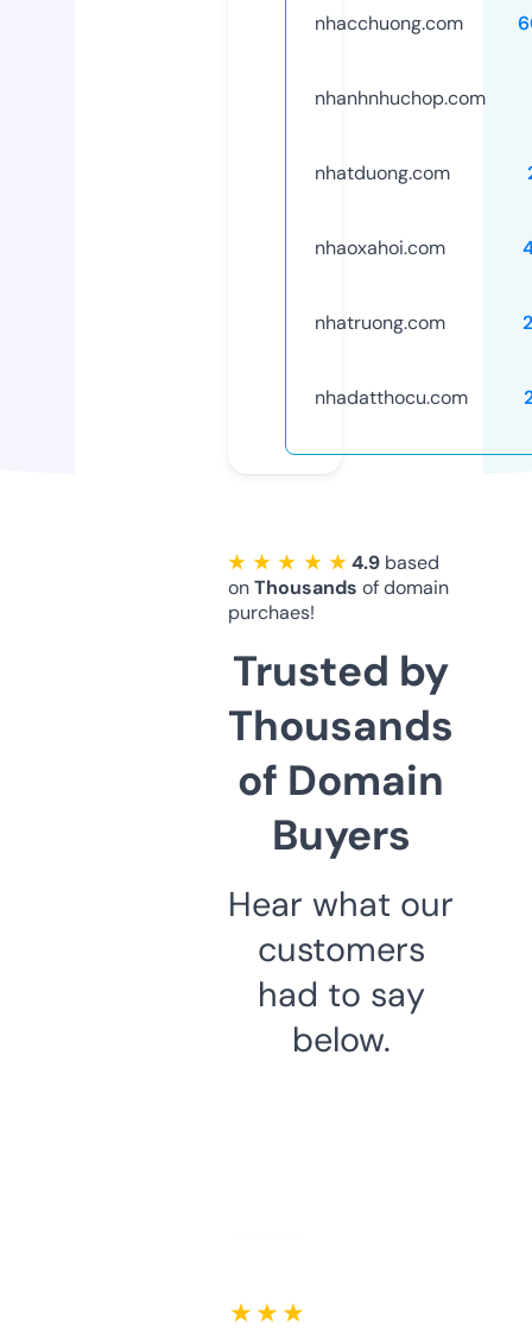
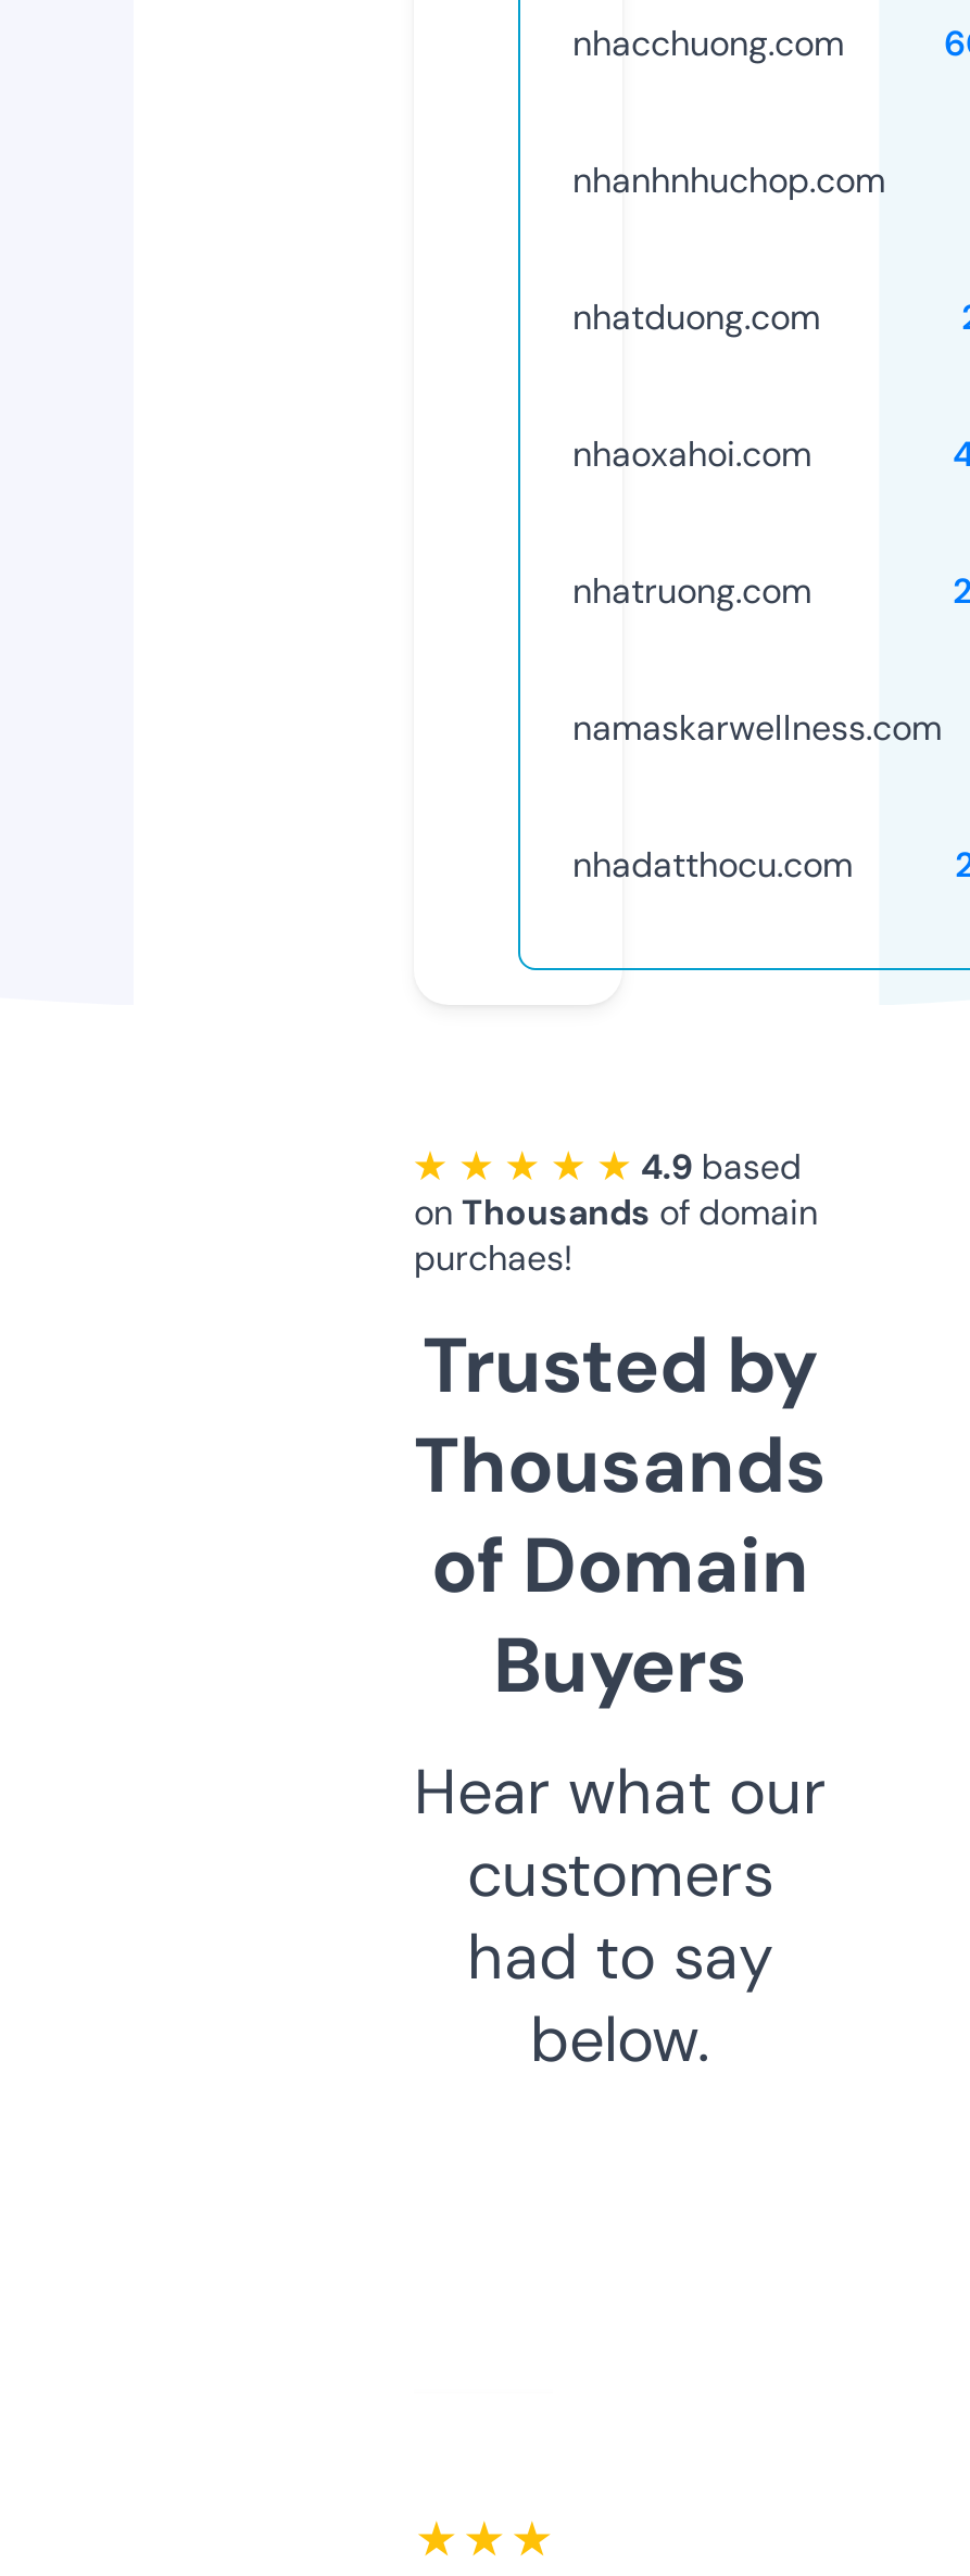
none -> [572,705,942,750] namaskarwellness.com

